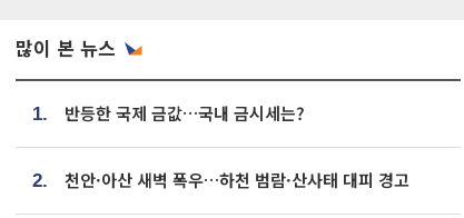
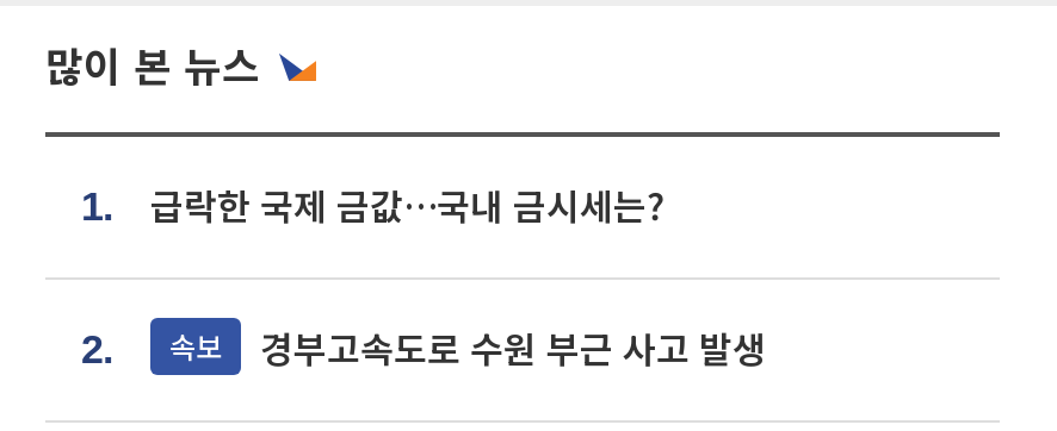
[65,101,305,125] 반등한 국제 금값…국내 금시세는? -> [150,180,666,230] 급락한 국제 금값…국내 금시세는?
[65,168,409,191] 천안·아산 새벽 폭우…하천 범람·산사태 대피 경고 -> [169,323,766,373] 속보 | 경부고속도로 수원 부근 사고 발생

